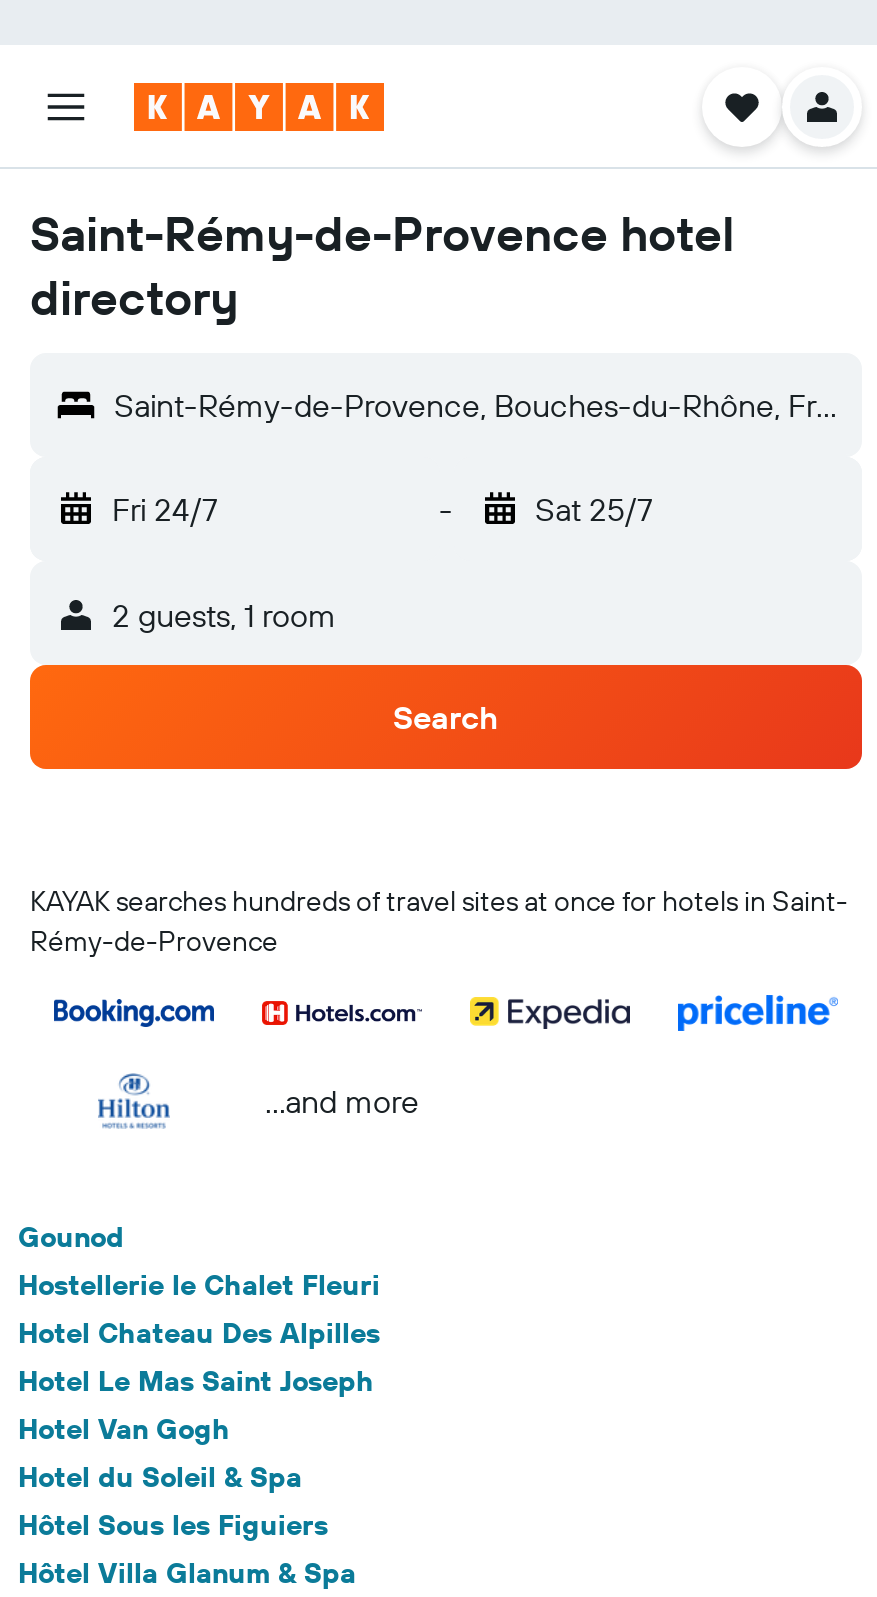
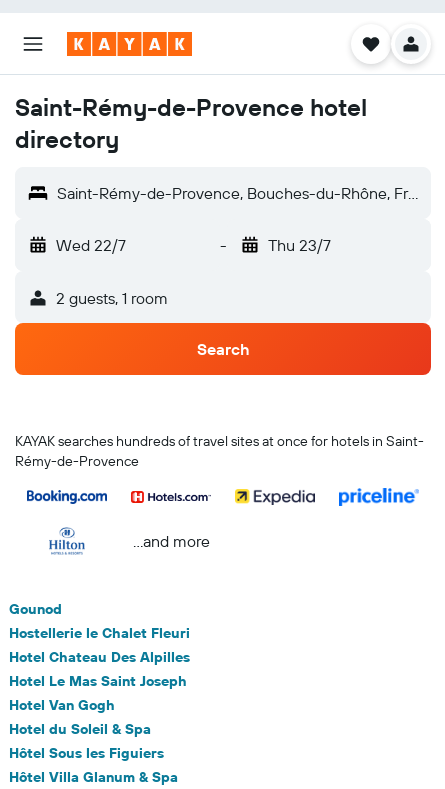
[112,489,218,529] Fri 24/7 -> [56,235,126,255] Wed 22/7
[535,489,653,529] Sat 25/7 -> [267,235,330,255] Thu 23/7

